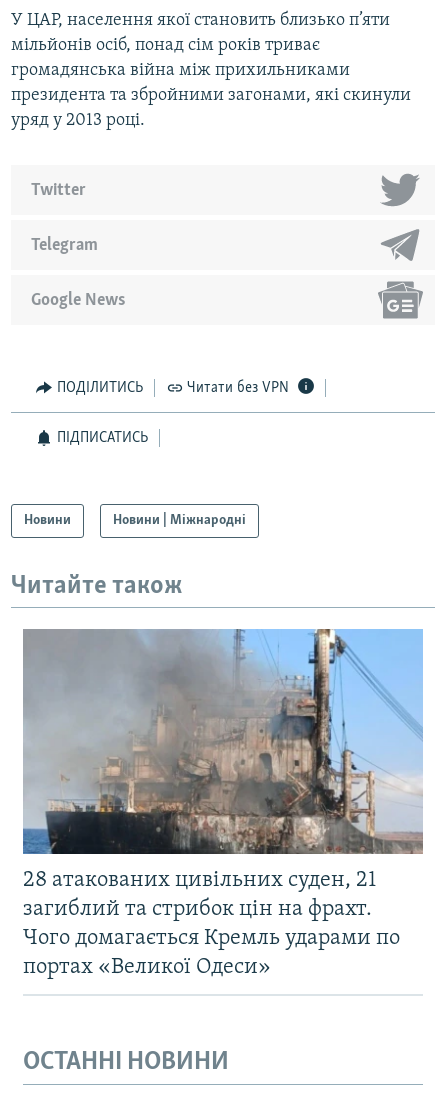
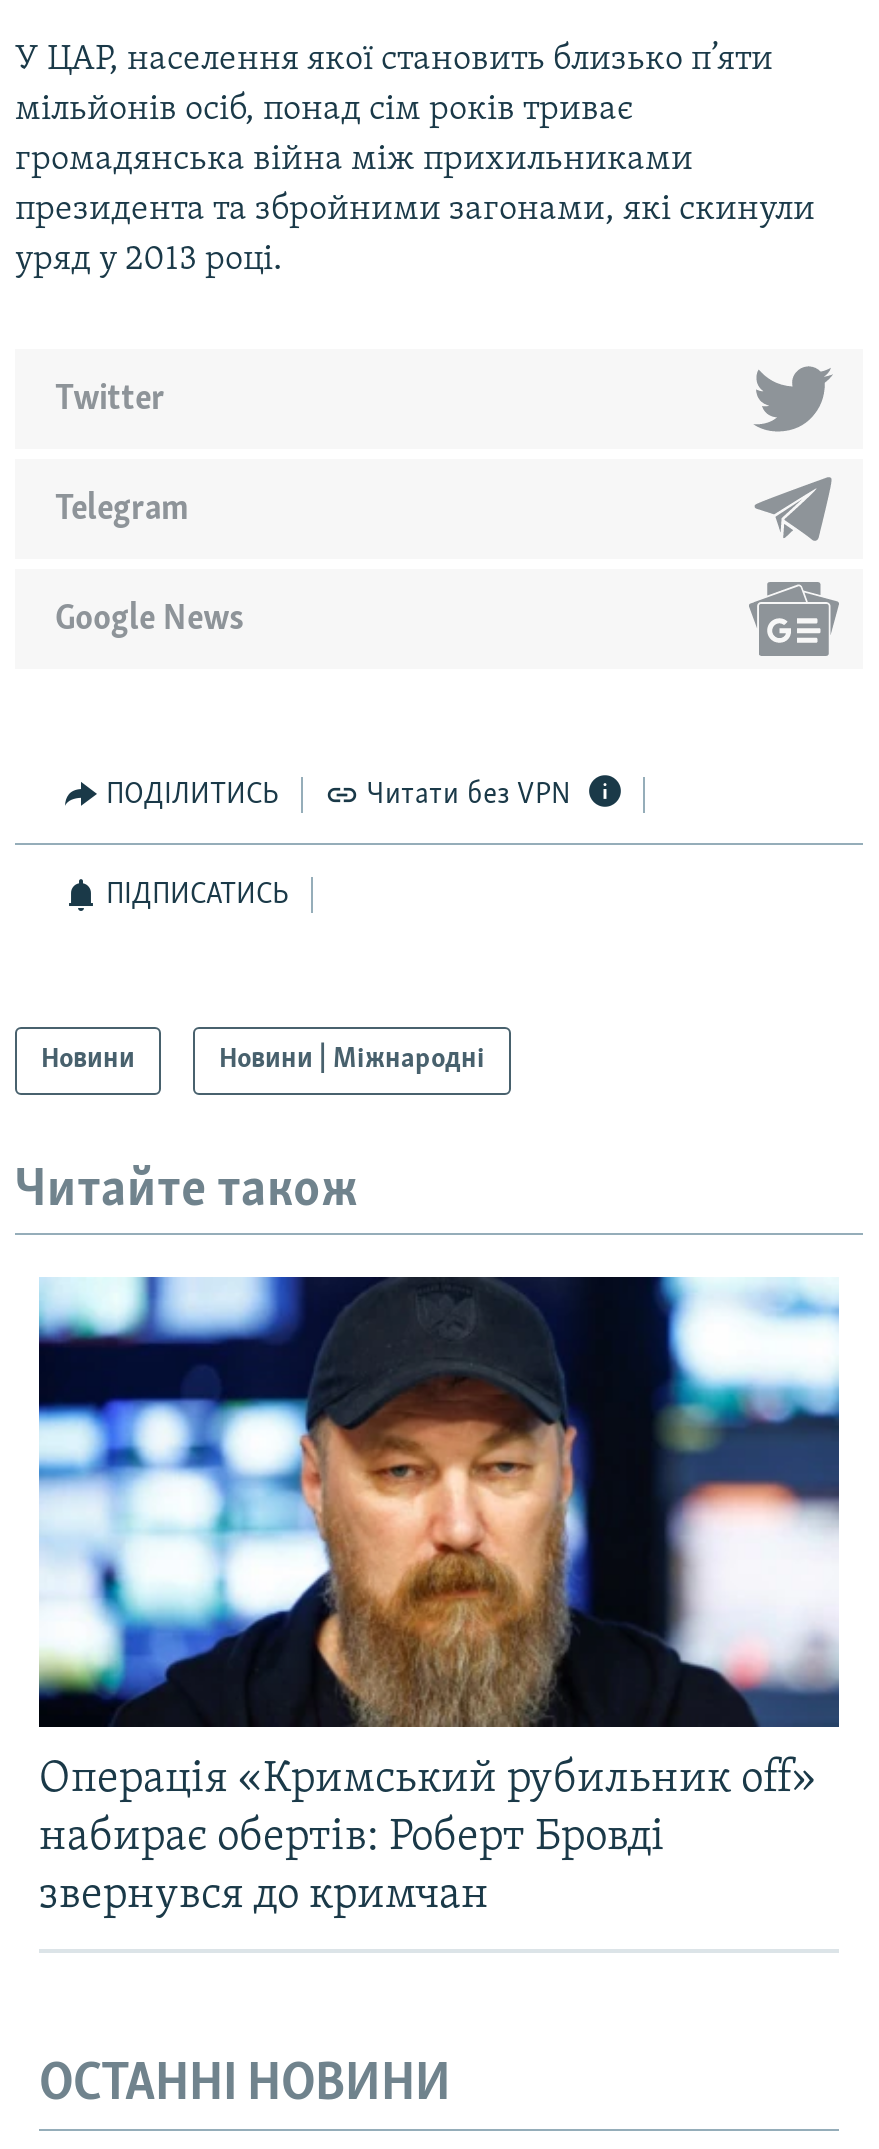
[22,628,423,979] [image] | 28 атакованих цивільних суден, 21 | загиблий та стрибок цін на фрахт. | Чого домагається Кремль ударами по | портах «Великої Одеси» -> [39,1275,841,1919] [image] | Операція «Кримський рубильник off» | набирає обертів: Роберт Бровді | звернувся до кримчан

